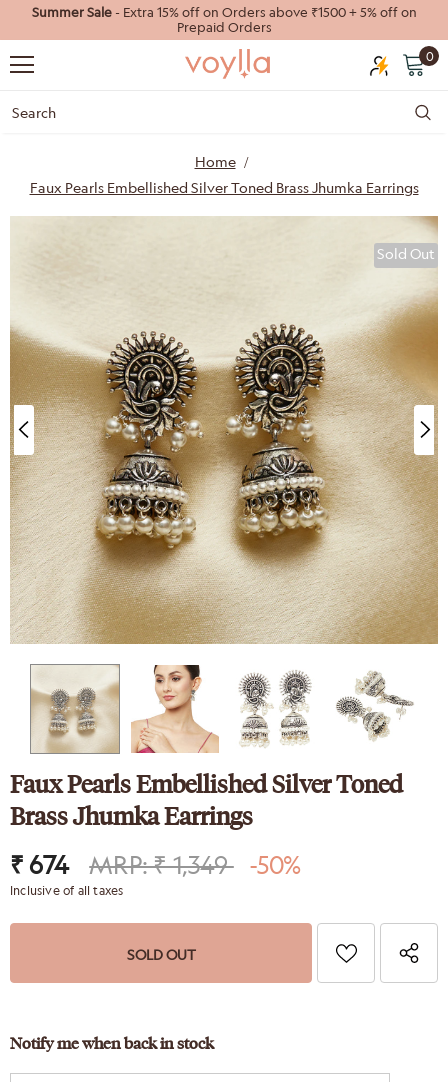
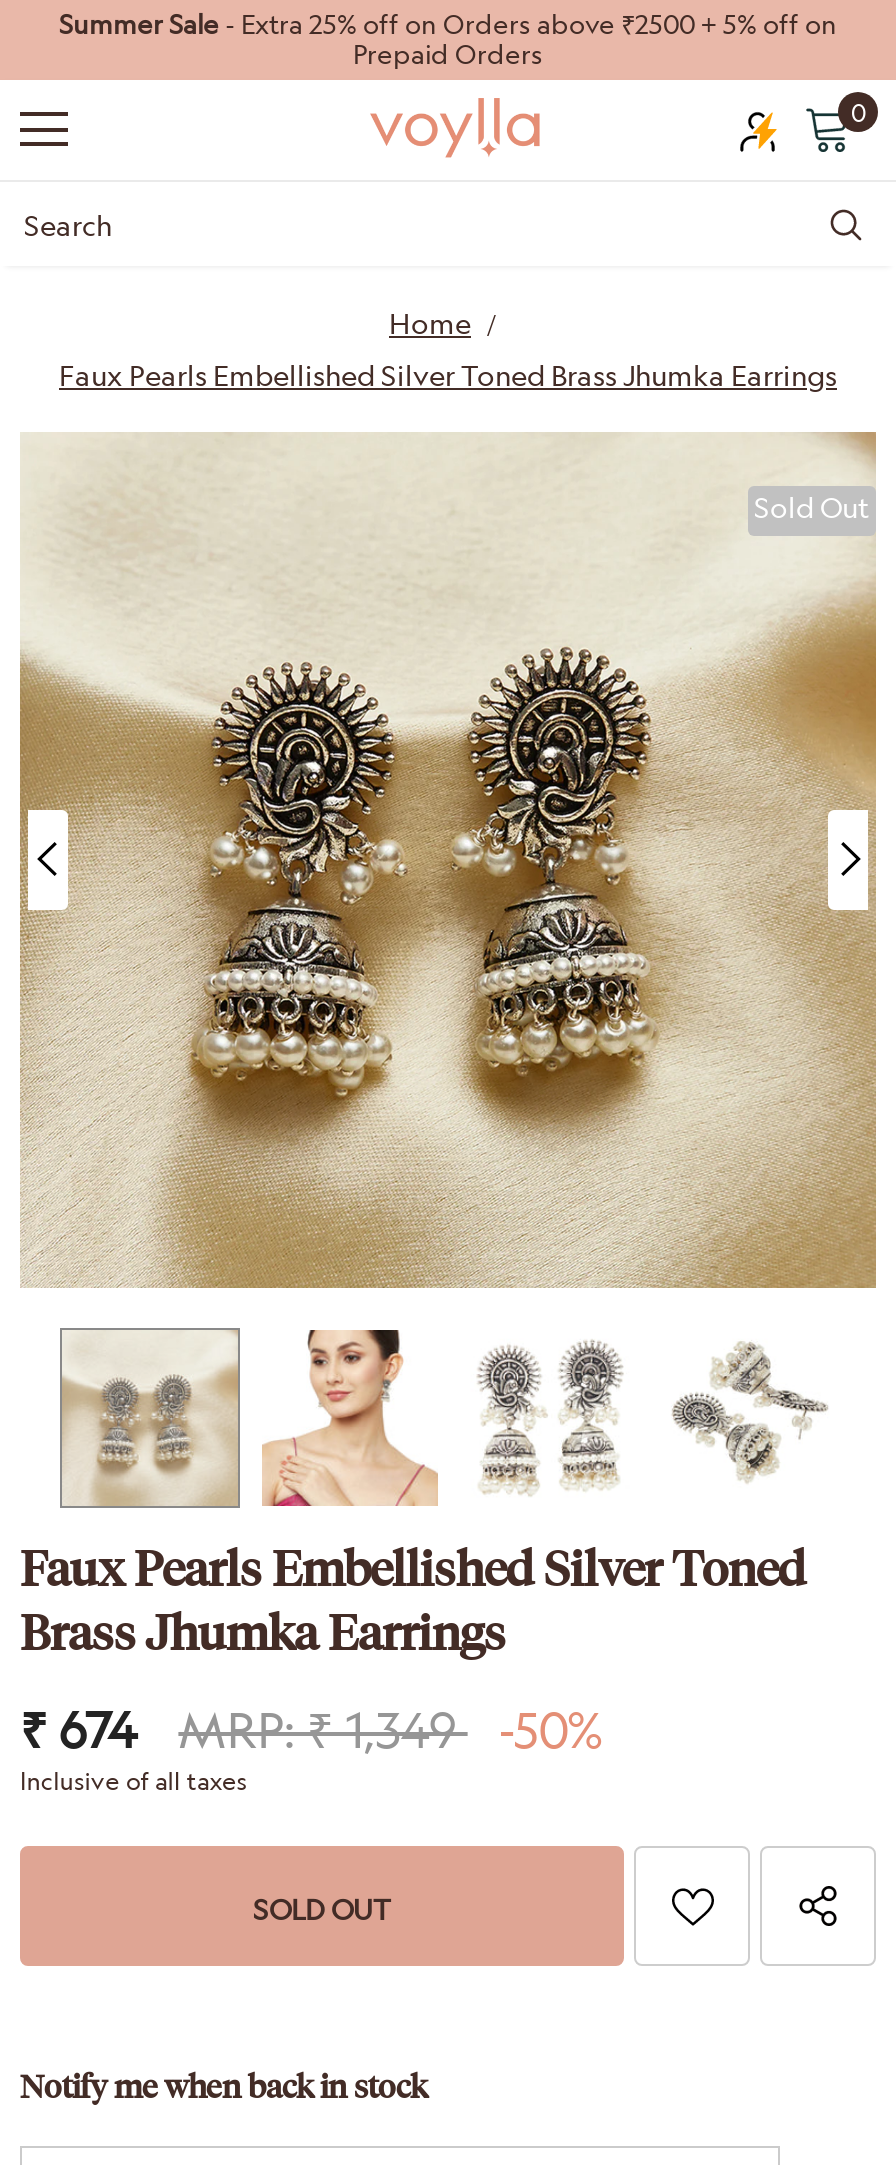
[31,3,416,21] Summer Sale - Extra 15% off on Orders above ₹1500 + 5% off on -> [59,6,837,42] Summer Sale - Extra 25% off on Orders above ₹2500 + 5% off on

